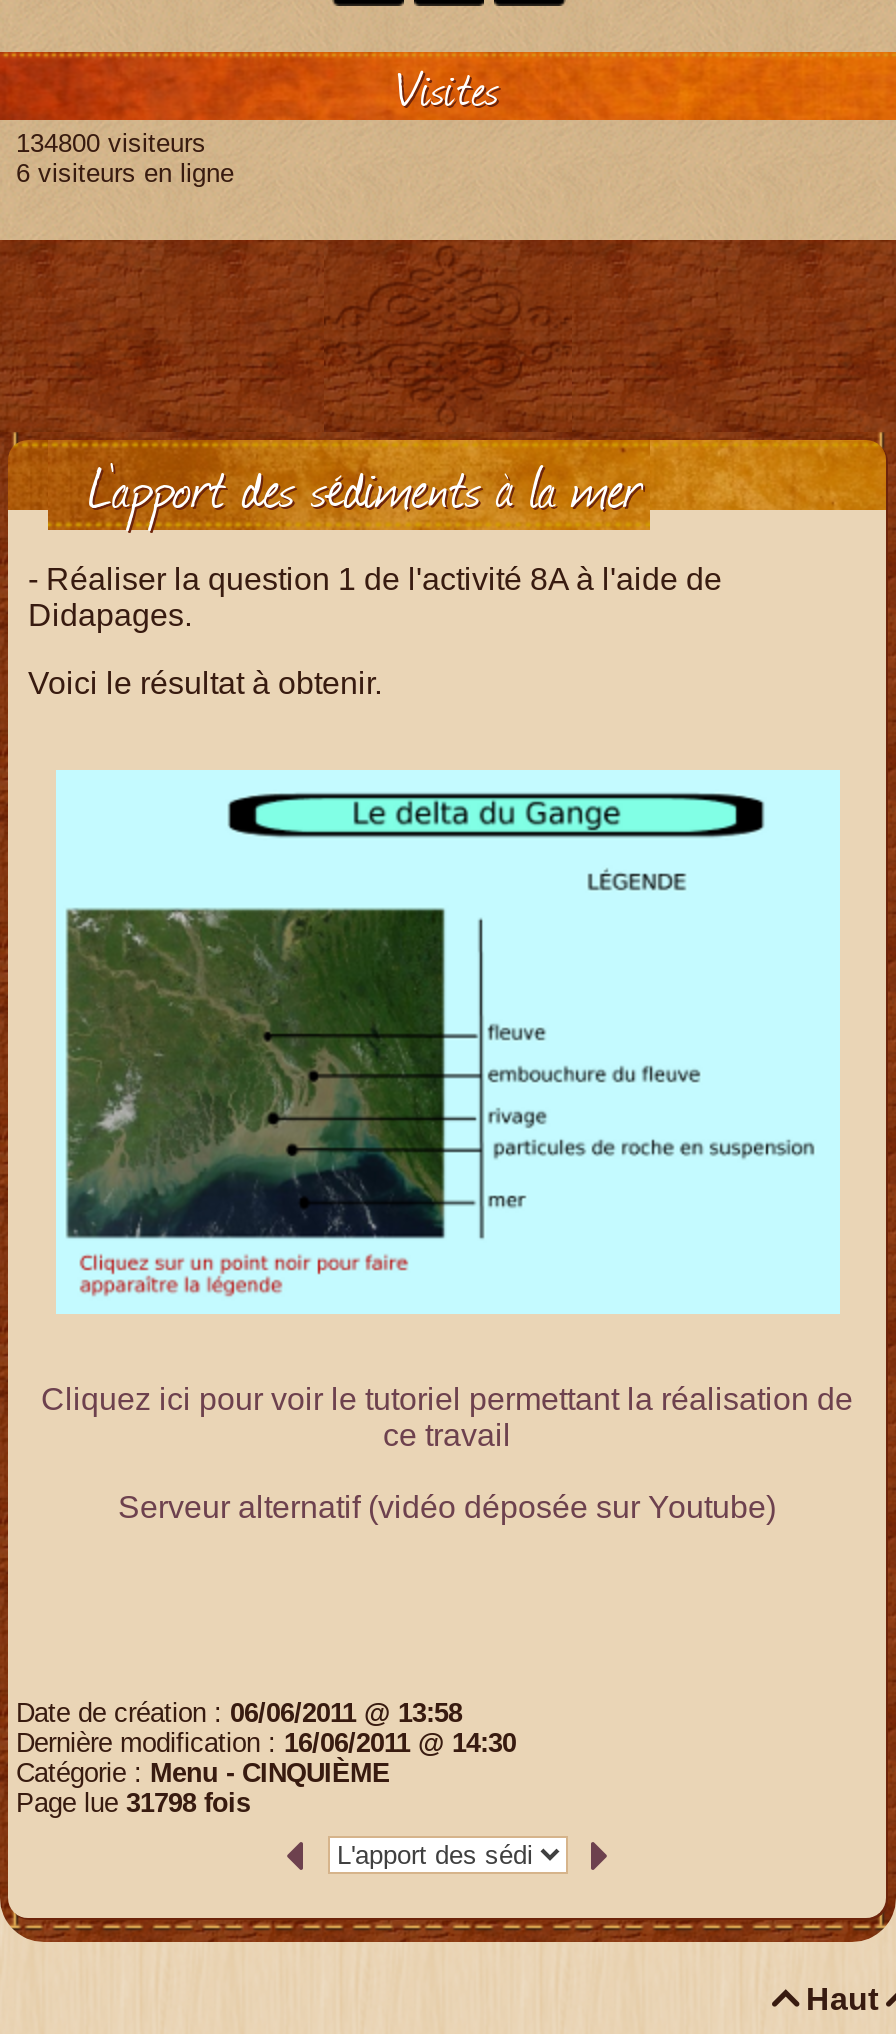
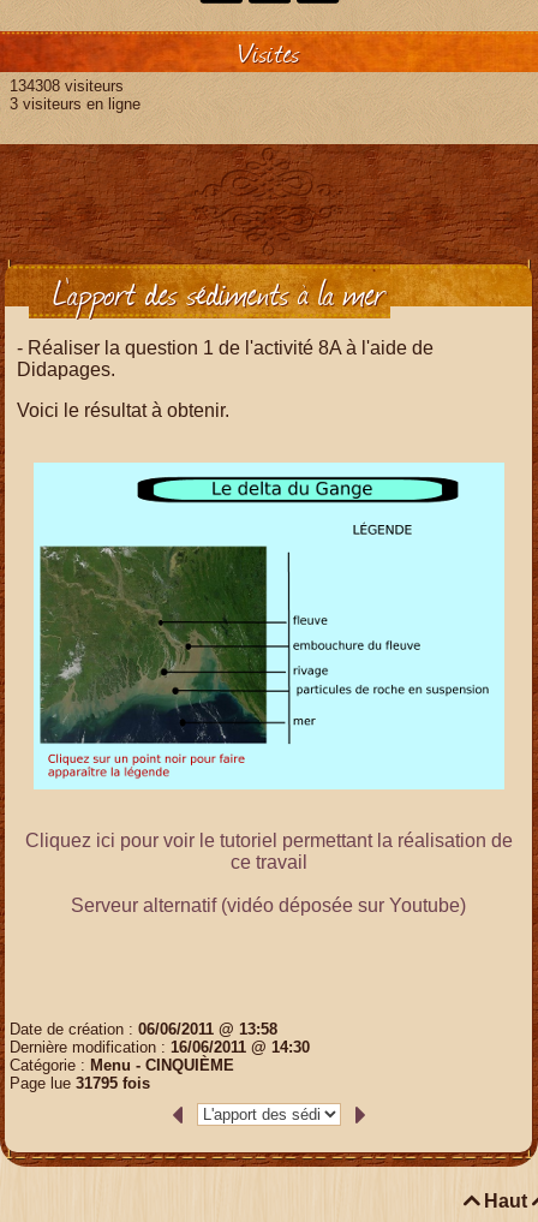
[8,128,206,158] 134800 visiteurs -> [5,77,124,95] 134308 visiteurs
[8,158,234,188] 6 visiteurs en ligne -> [5,95,141,113] 3 visiteurs en ligne
[16,1788,250,1818] Page lue 31798 fois -> [10,1074,150,1092] Page lue 31795 fois

